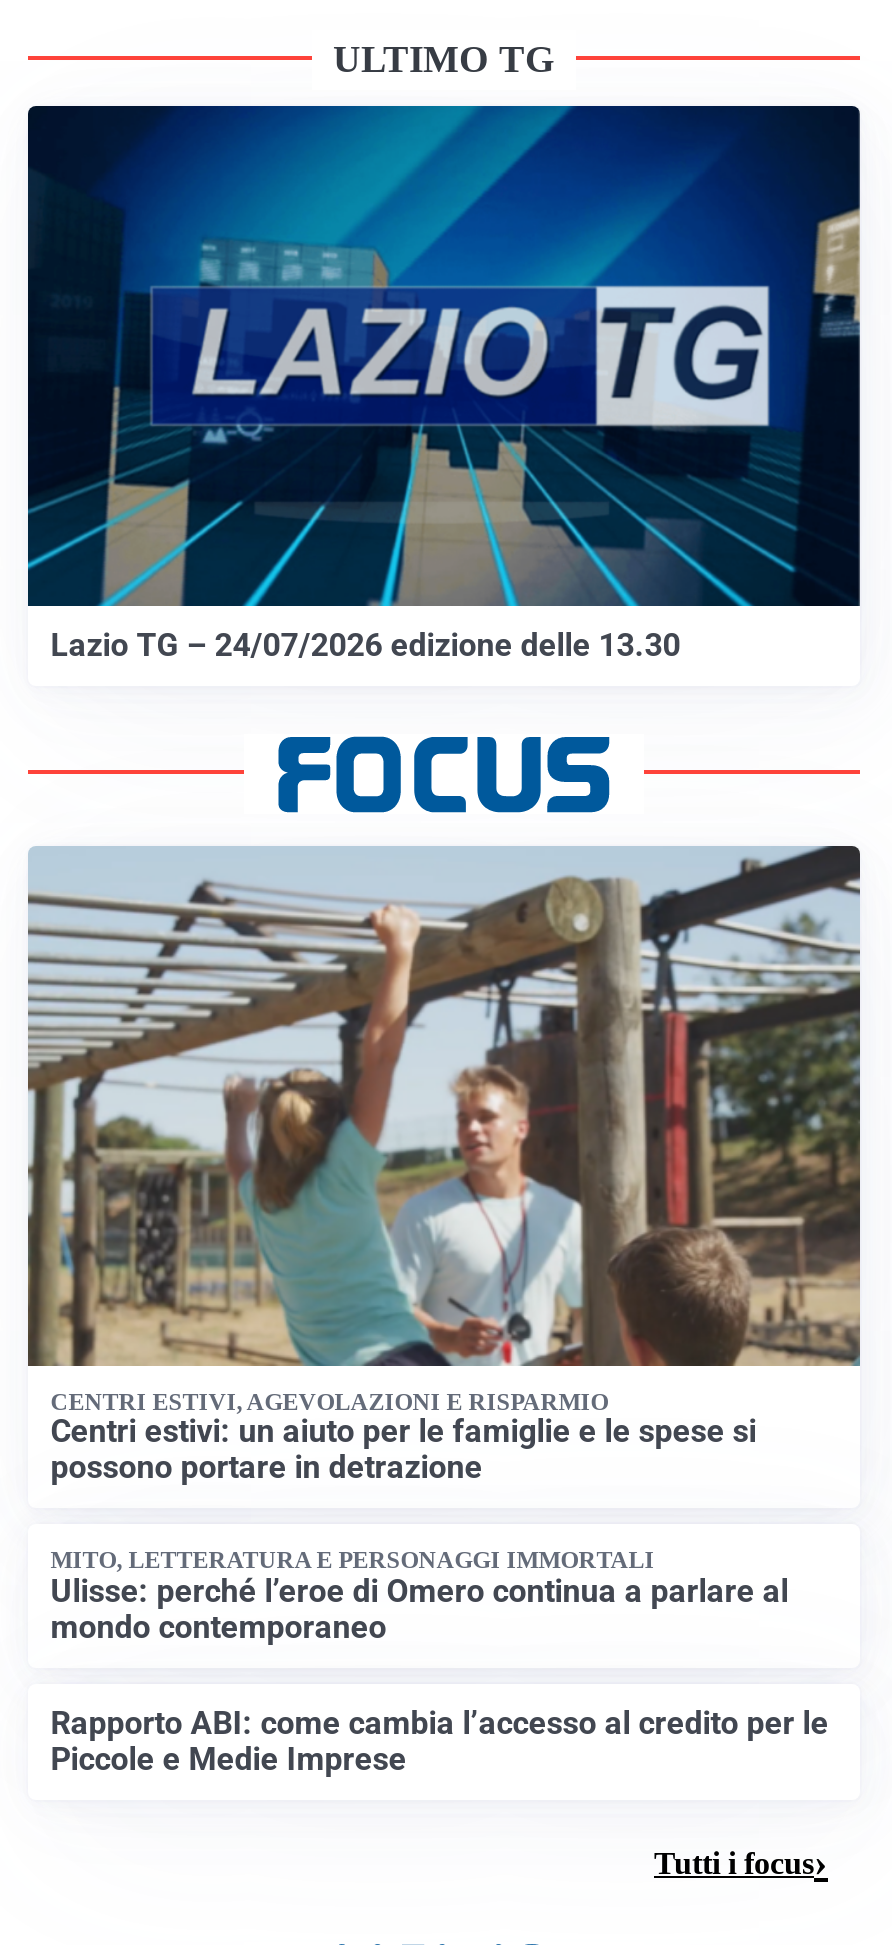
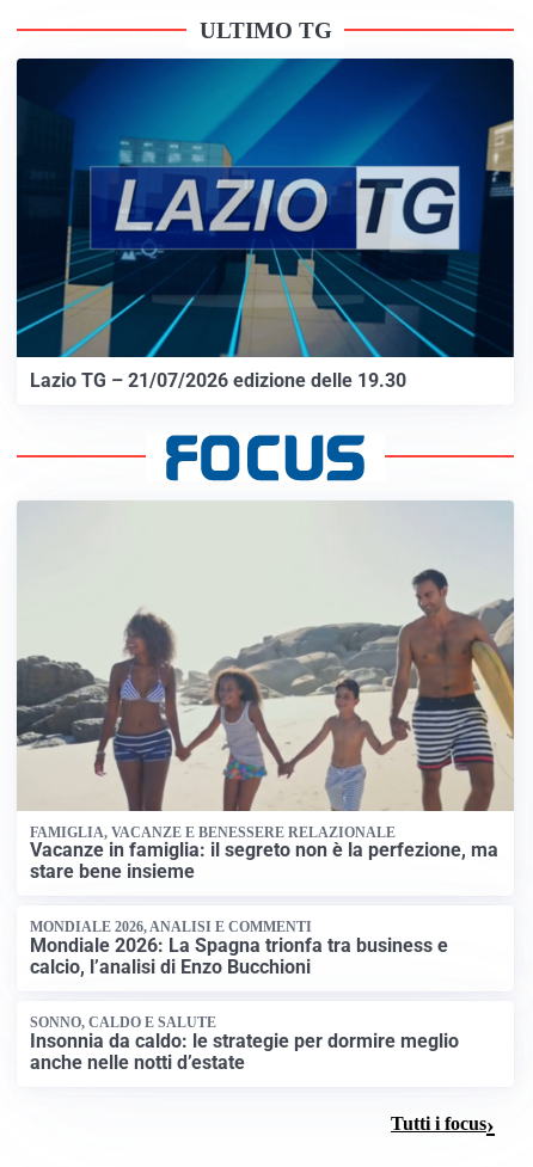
[50,625,680,663] Lazio TG – 24/07/2026 edizione delle 13.30 -> [30,369,407,391] Lazio TG – 21/07/2026 edizione delle 19.30
[26,844,862,1486] [image] | CENTRI ESTIVI, AGEVOLAZIONI E RISPARMIO | Centri estivi: un aiuto per le famiglie e le spese si | possono portare in detrazione -> [17,500,514,883] [image] | FAMIGLIA, VACANZE E BENESSERE RELAZIONALE | Vacanze in famiglia: il segreto non è la perfezione, ma | stare bene insieme
[50,1547,788,1646] MITO, LETTERATURA E PERSONAGGI IMMORTALI | Ulisse: perché l’eroe di Omero continua a parlare al | mondo contemporaneo -> [30,919,448,978] MONDIALE 2026, ANALISI E COMMENTI | Mondiale 2026: La Spagna trionfa tra business e | calcio, l’analisi di Enzo Bucchioni
[50,1704,828,1778] Rapporto ABI: come cambia l’accesso al credito per le | Piccole e Medie Imprese -> [30,1014,459,1073] SONNO, CALDO E SALUTE | Insonnia da caldo: le strategie per dormire meglio | anche nelle notti d’estate

